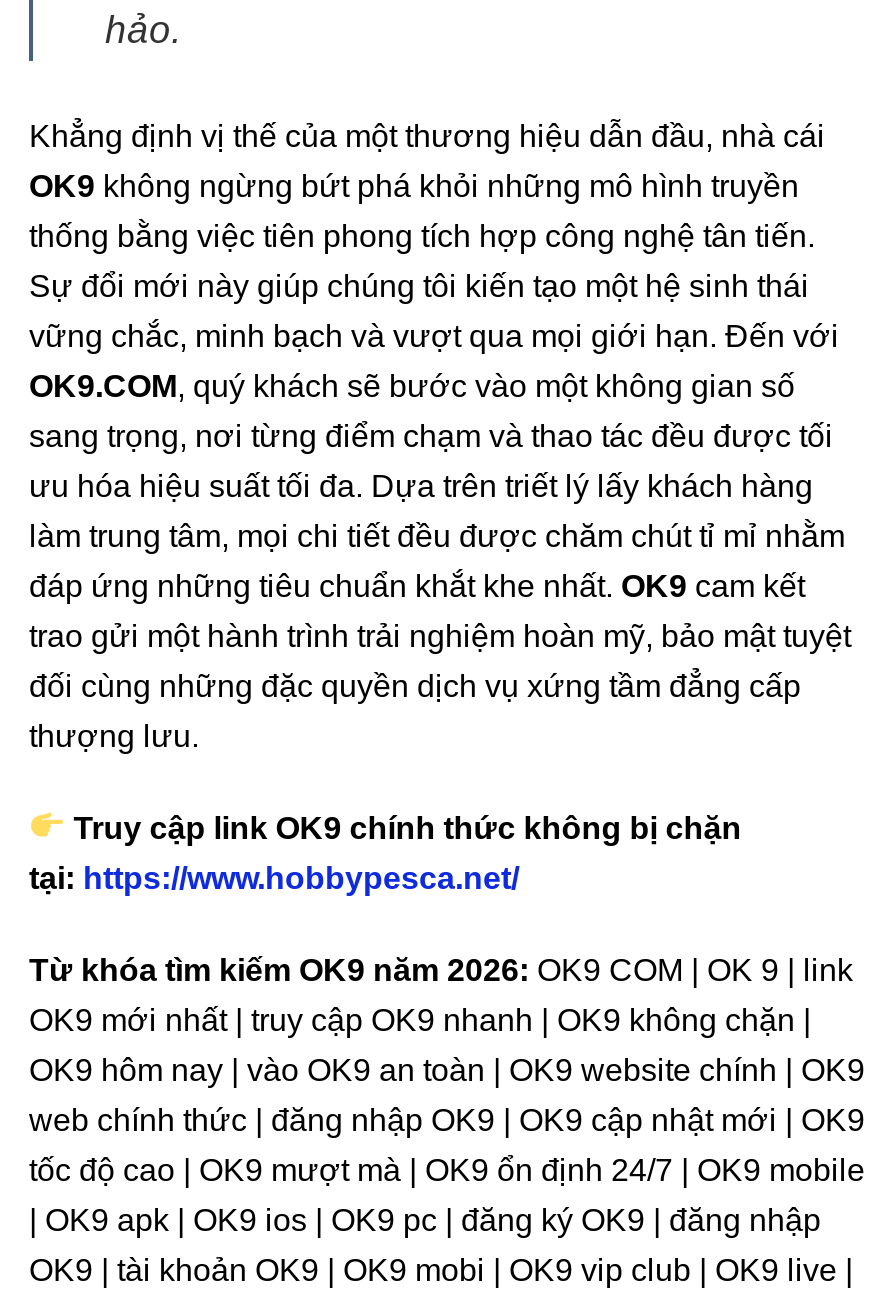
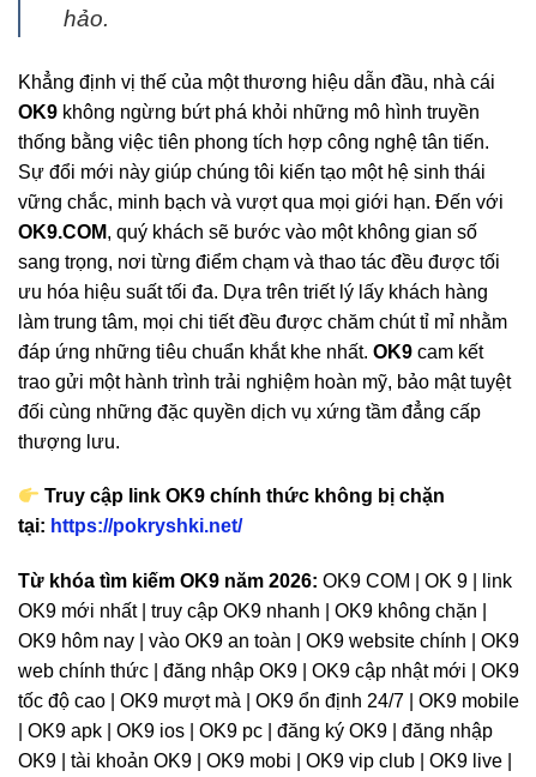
[29,861,519,895] tại: https://www.hobbypesca.net/ -> [18,516,242,537] tại: https://pokryshki.net/

